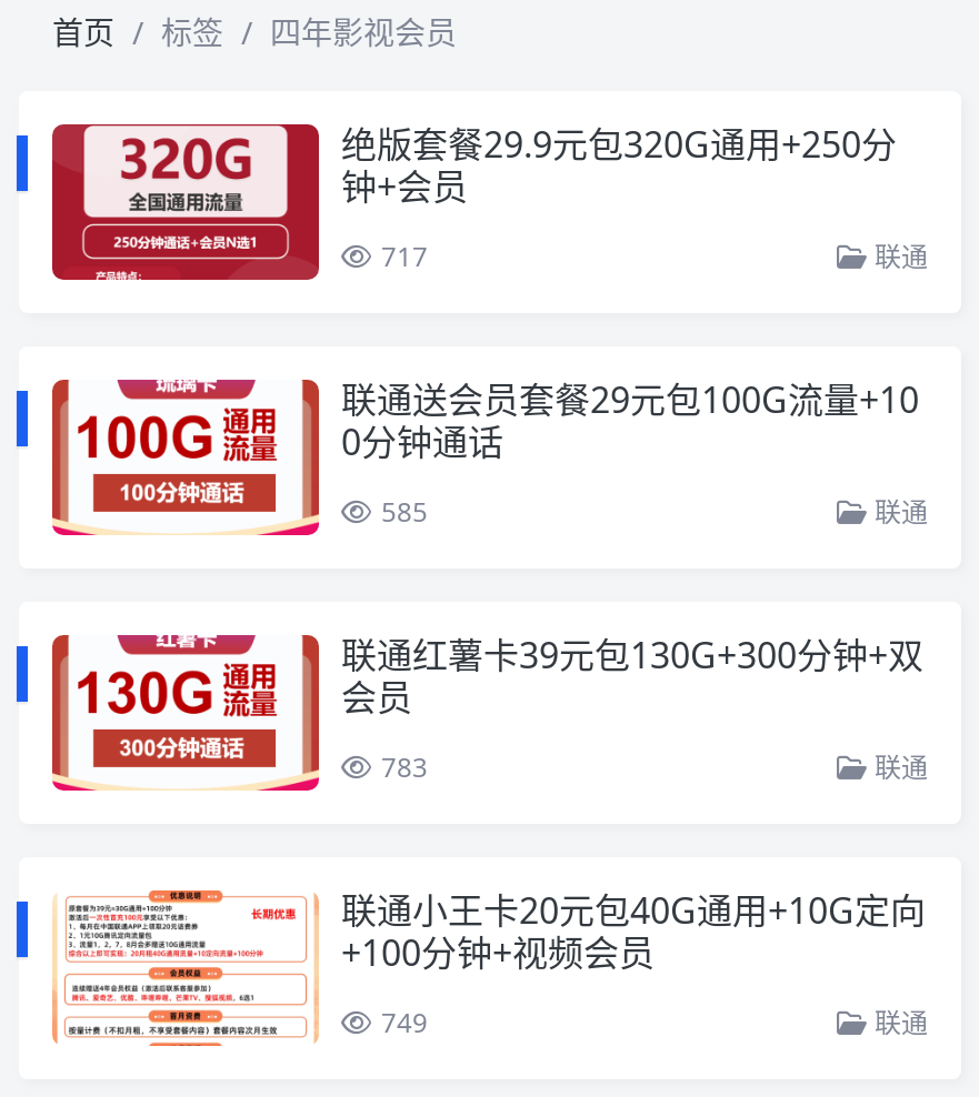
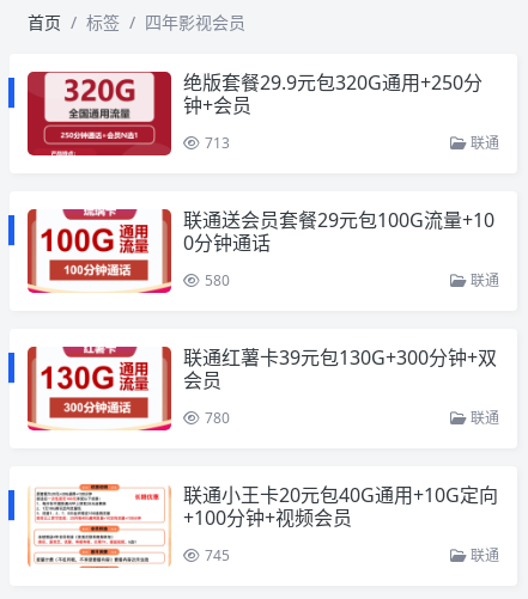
[381,238,428,275] 717 -> [205,133,230,153] 713
[381,493,428,531] 585 -> [205,270,230,291] 580
[381,748,428,786] 783 -> [205,408,230,428] 780
[381,1004,428,1041] 749 -> [205,545,230,566] 745

